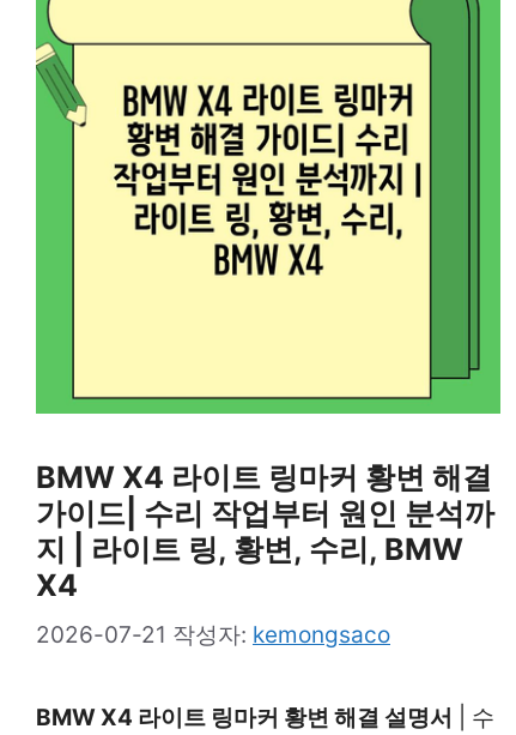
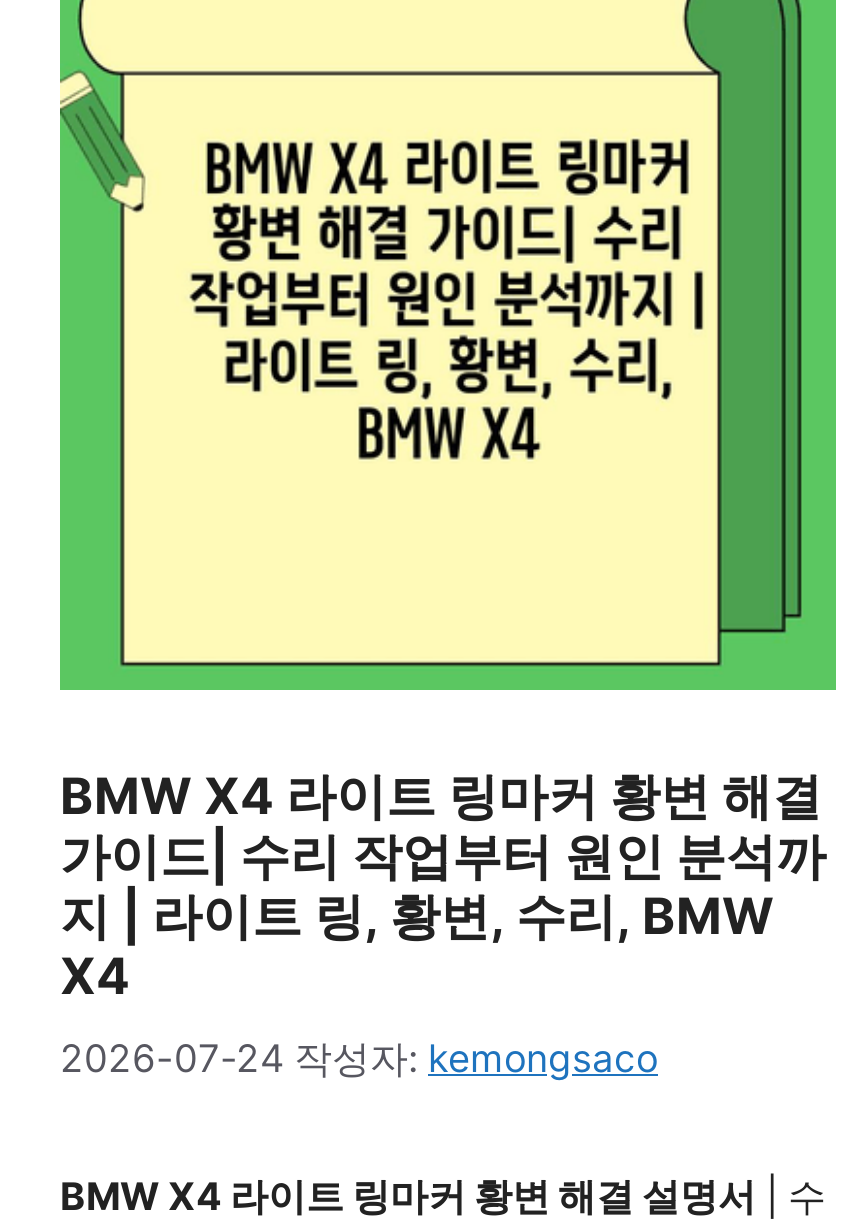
[36,620,390,648] 2026-07-21 작성자: kemongsaco -> [60,1035,658,1081] 2026-07-24 작성자: kemongsaco

